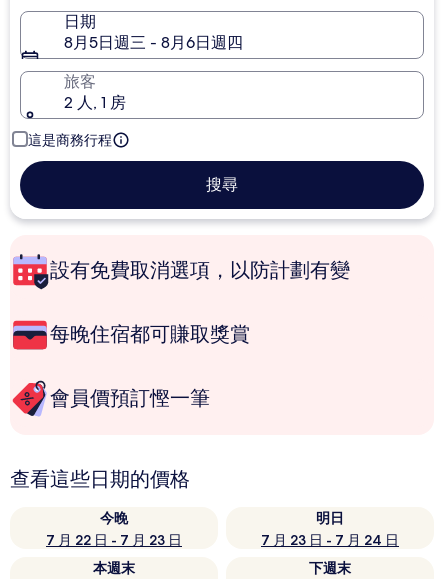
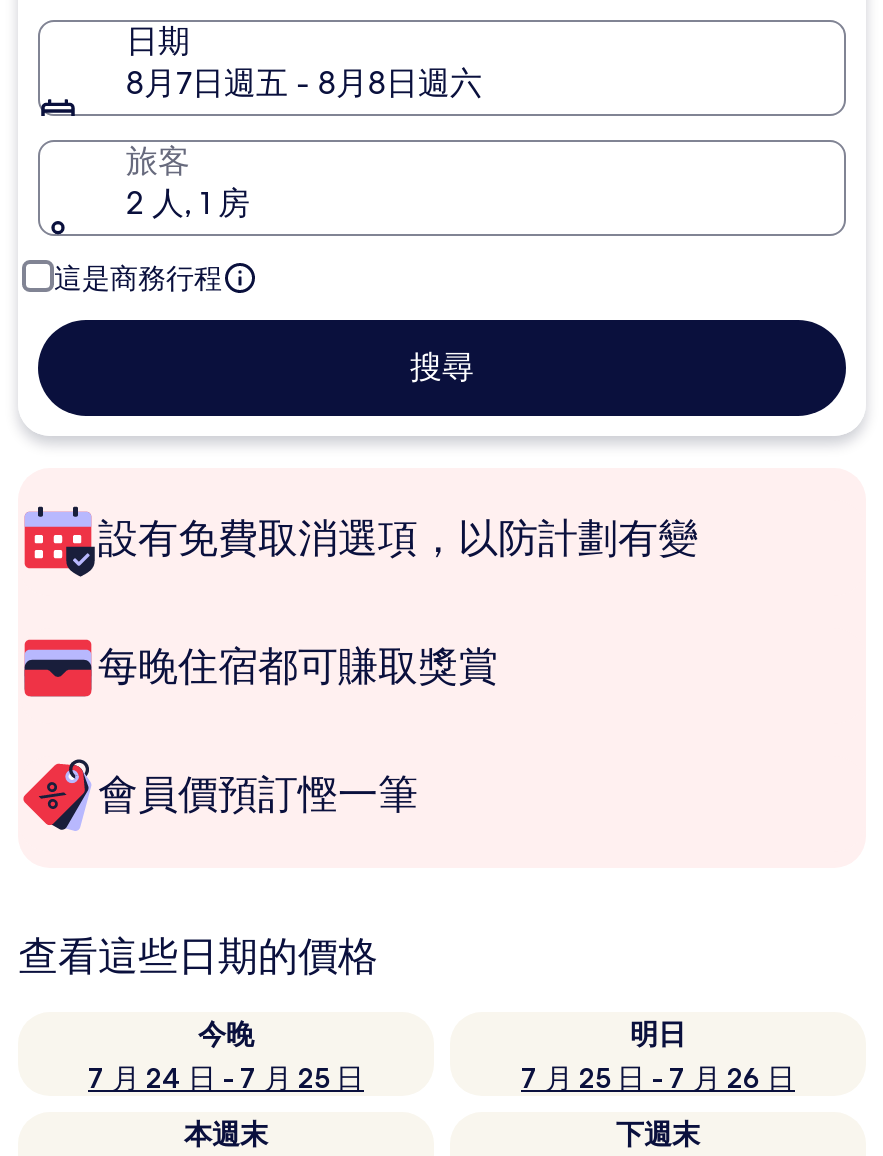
[64,32,243,53] 8月5日週三 - 8月6日週四 -> [126,62,482,104] 8月7日週五 - 8月8日週六
[46,531,182,549] 7 月 22 日 - 7 月 23 日 -> [88,1060,364,1096] 7 月 24 日 - 7 月 25 日
[261,531,399,549] 7 月 23 日 - 7 月 24 日 -> [521,1060,795,1096] 7 月 25 日 - 7 月 26 日

